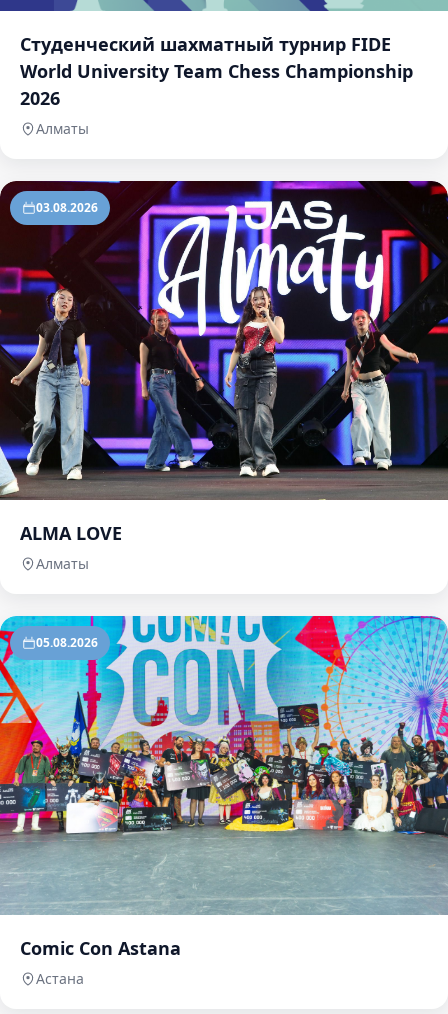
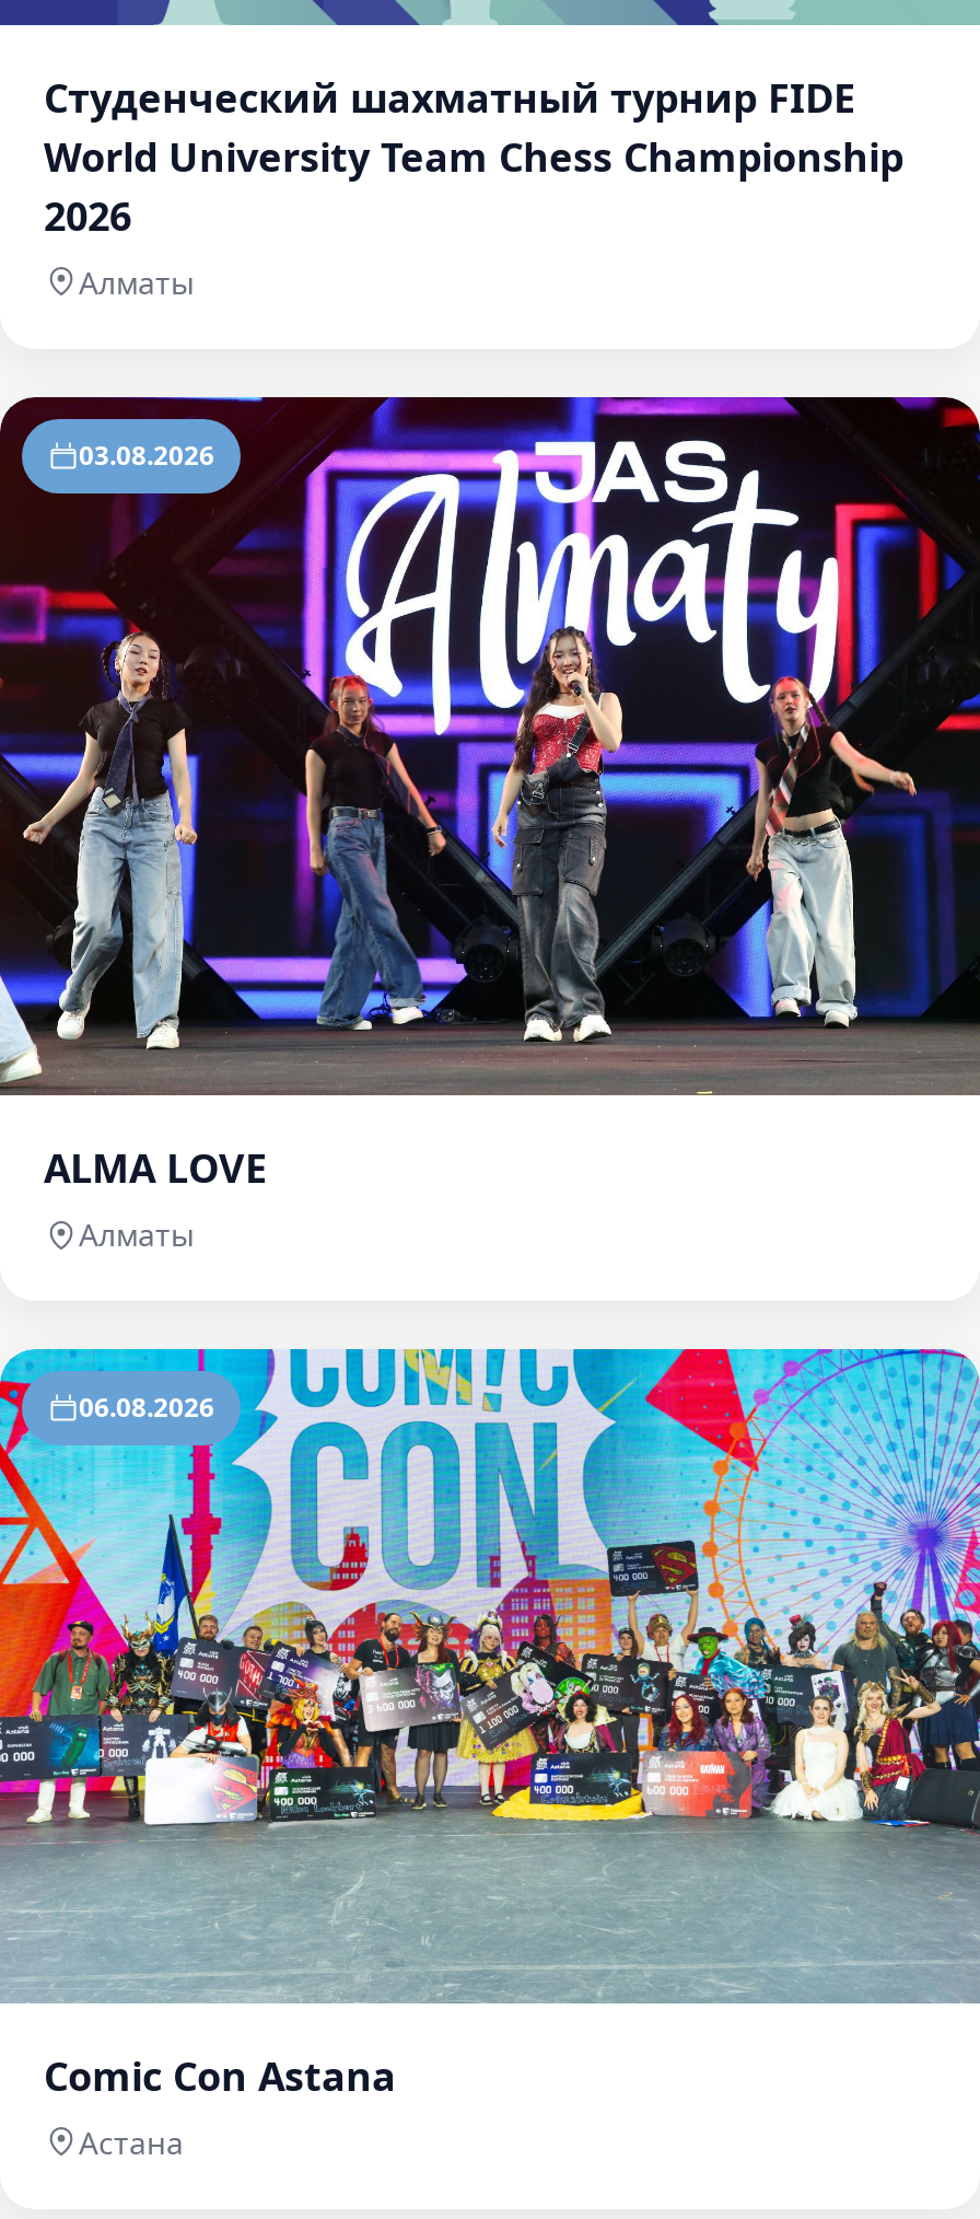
[36,634,98,651] 05.08.2026 -> [79,1389,214,1426] 06.08.2026

